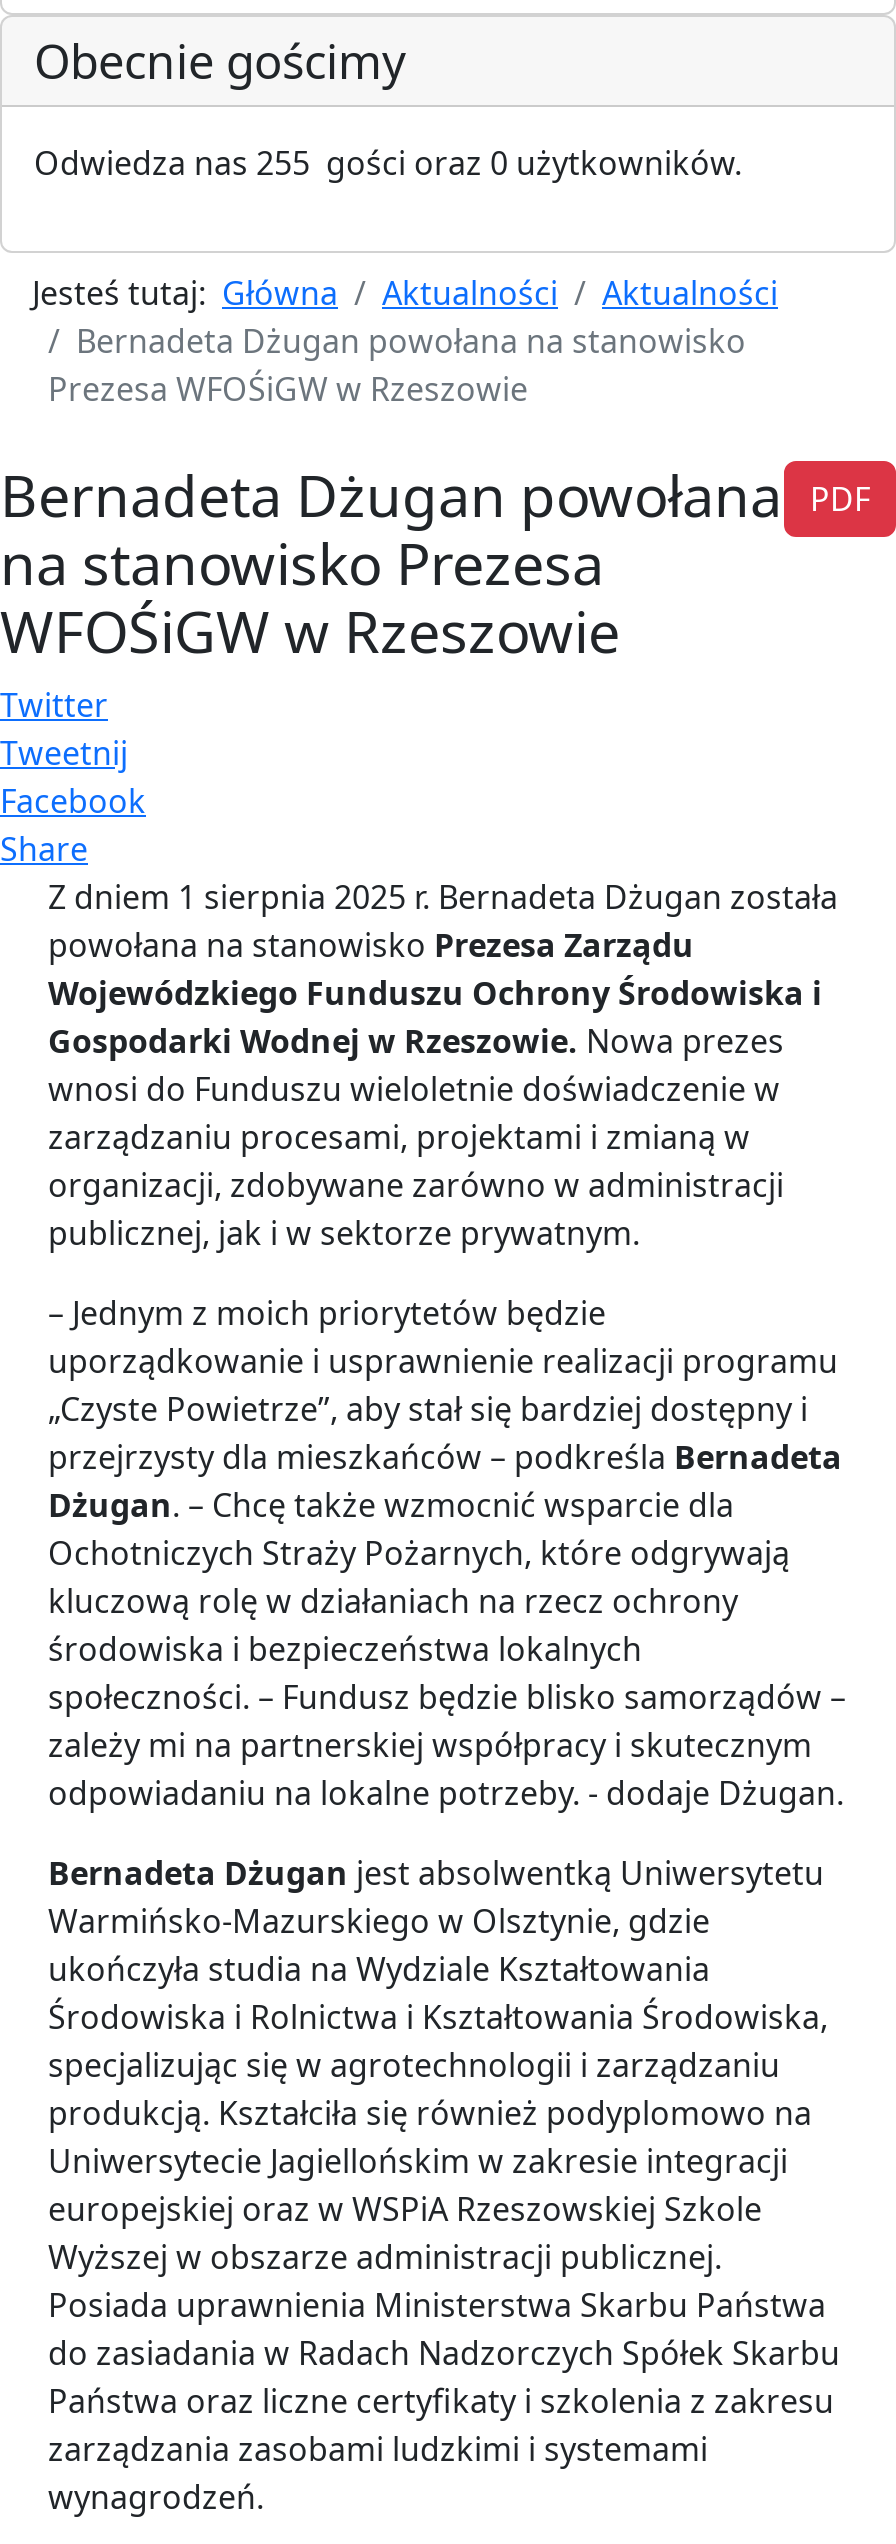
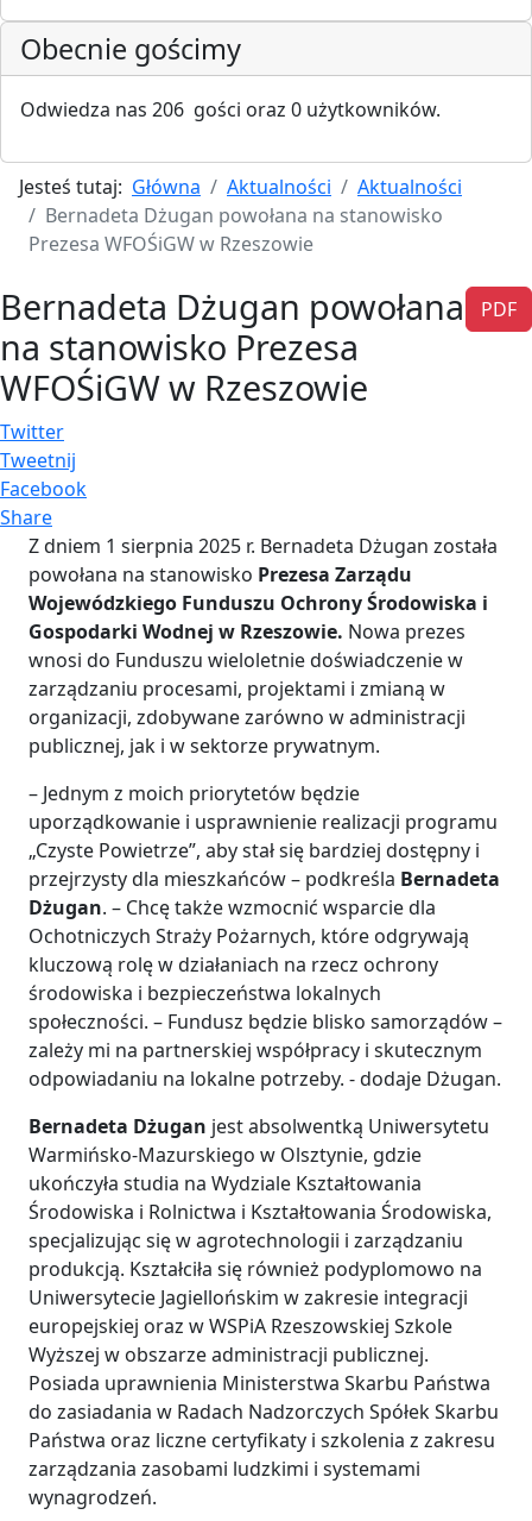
[34,141,742,185] Odwiedza nas 255 gości oraz 0 użytkowników. -> [20,96,441,122] Odwiedza nas 206 gości oraz 0 użytkowników.

